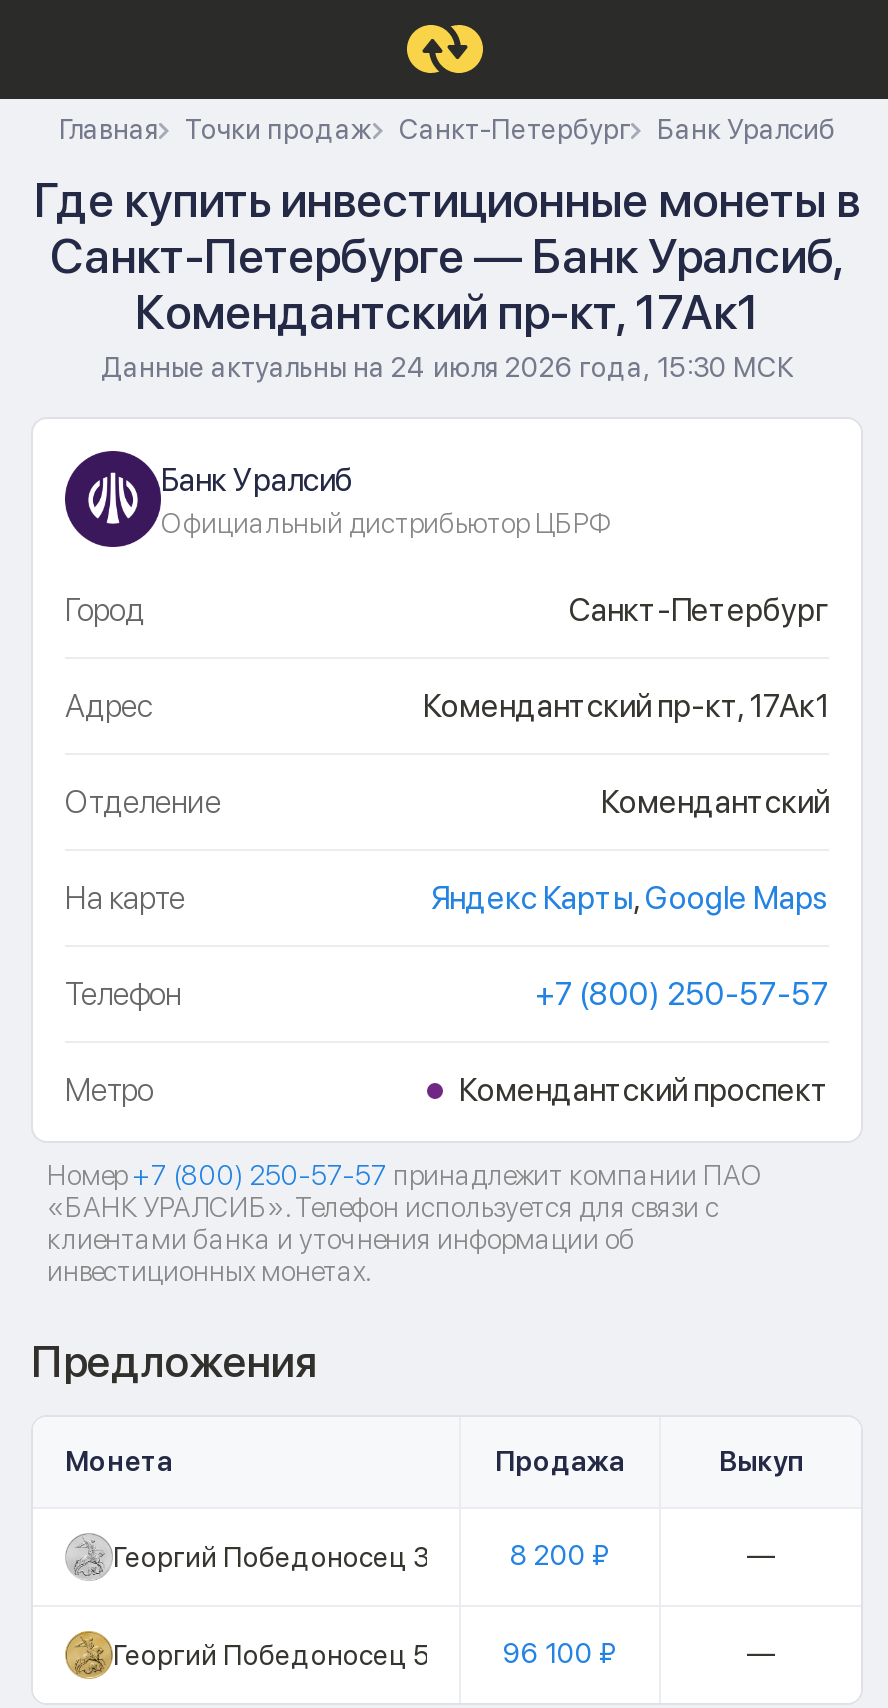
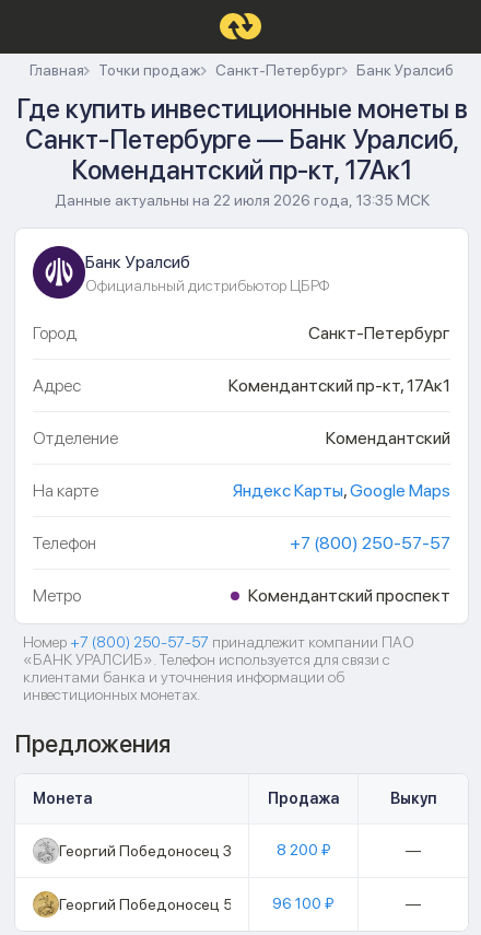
[101,351,793,383] Данные актуальны на 24 июля 2026 года, 15:30 МСК -> [54,191,429,209] Данные актуальны на 22 июля 2026 года, 13:35 МСК

